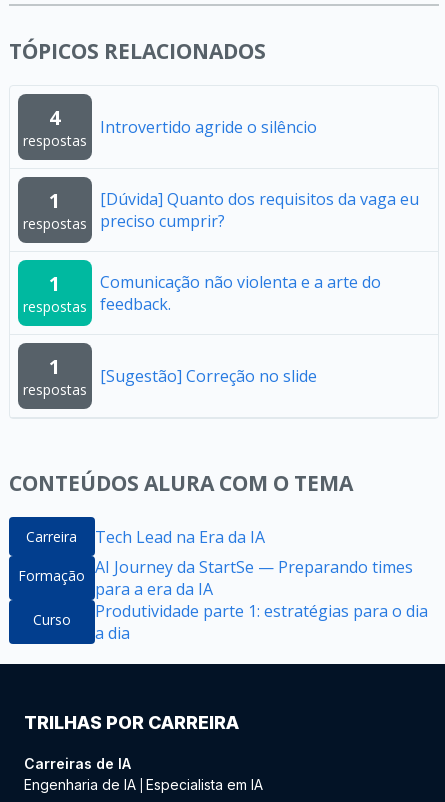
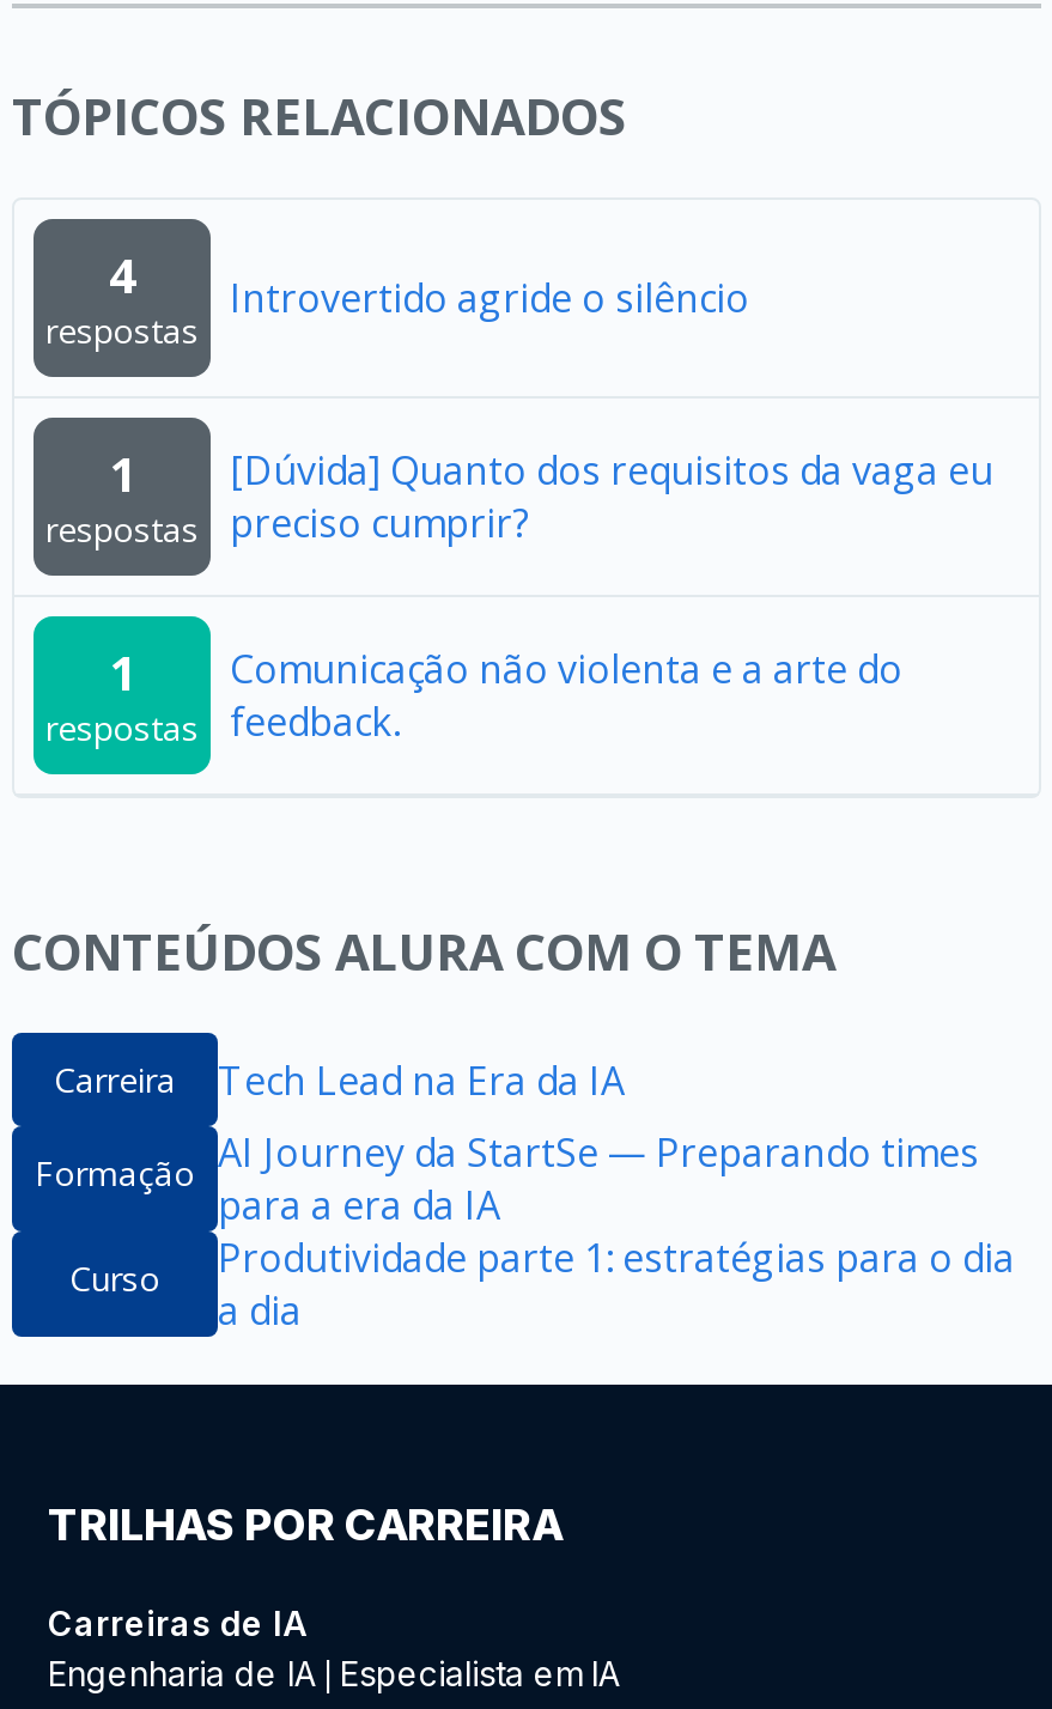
[23,353,87,399] 1 | respostas -> none
[100,365,317,387] [Sugestão] Correção no slide -> none

